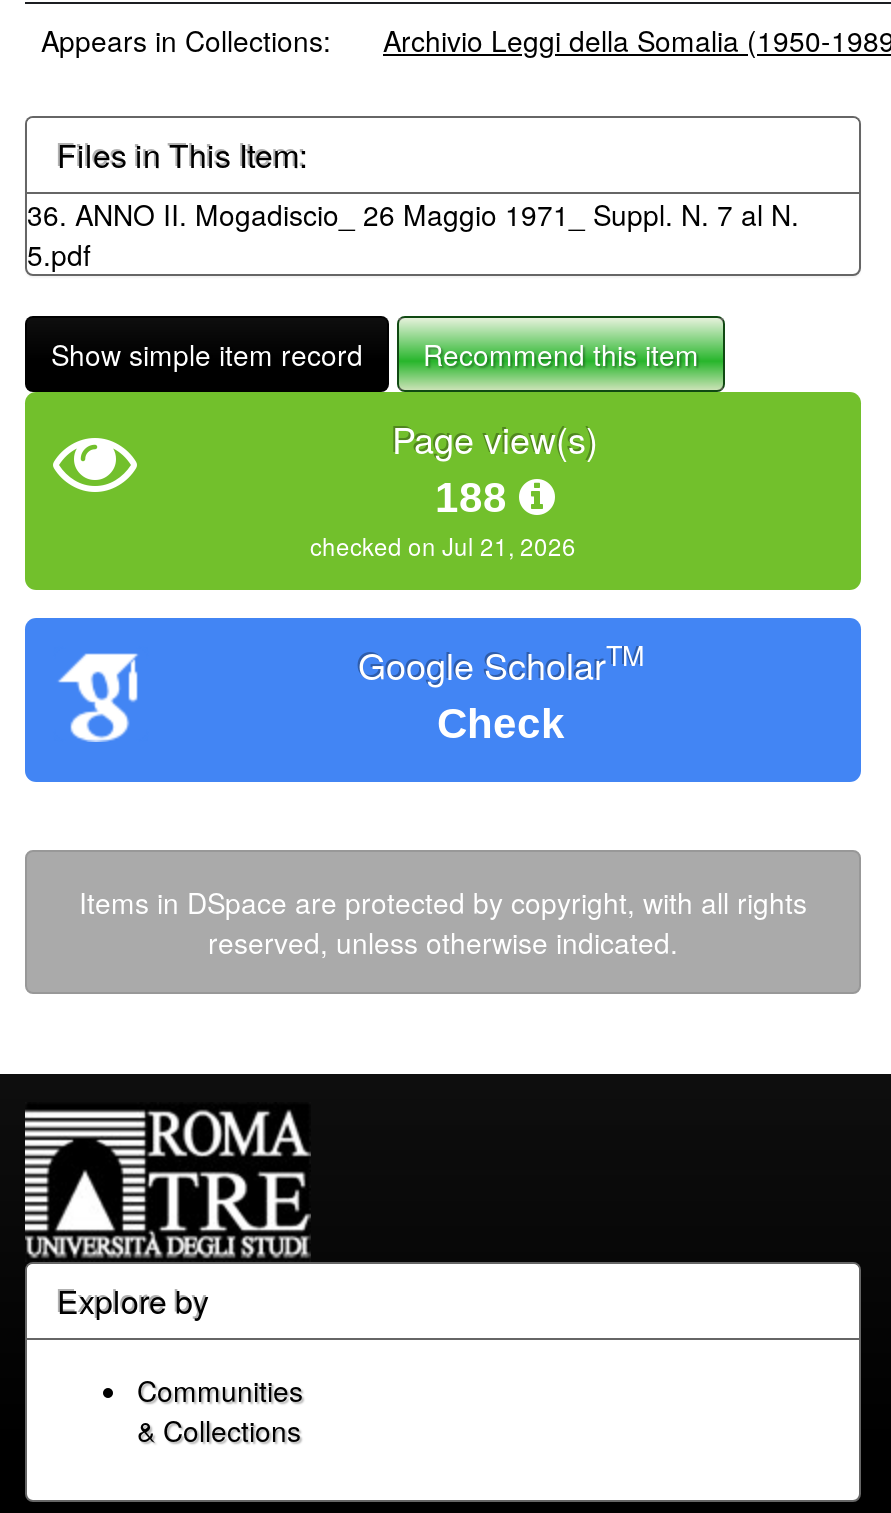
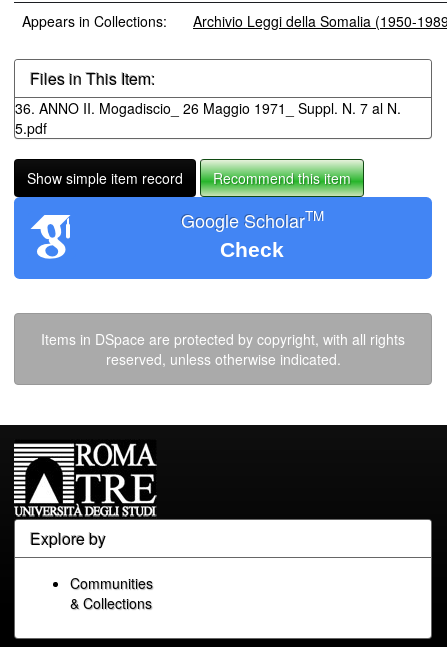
[23,390,863,592] [image] | Page view(s) | 188 | checked on Jul 21, 2026 -> none

